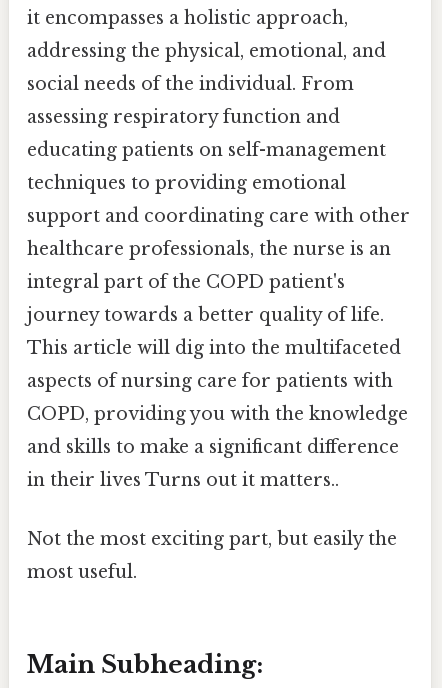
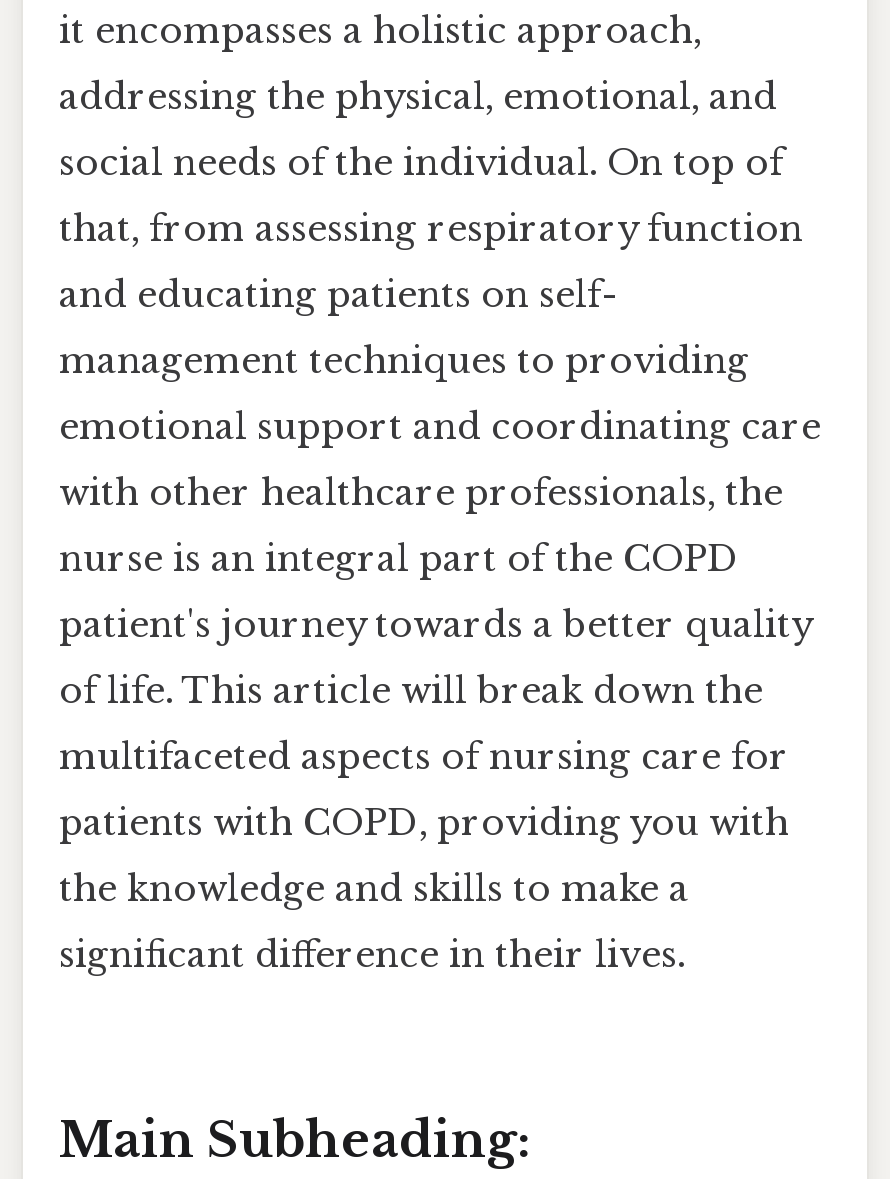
[27,73,410,583] social needs of the individual. From | assessing respiratory function and | educating patients on self-management | techniques to providing emotional | support and coordinating care with other | healthcare professionals, the nurse is an | integral part of the COPD patient's | journey towards a better quality of life. | This article will dig into the multifaceted | aspects of nursing care for patients with | COPD, providing you with the knowledge | and skills to make a significant difference | in their lives Turns out it matters.. | Not the most exciting part, but easily the | most useful. -> [59,141,821,977] social needs of the individual. On top of | that, from assessing respiratory function | and educating patients on self- | management techniques to providing | emotional support and coordinating care | with other healthcare professionals, the | nurse is an integral part of the COPD | patient's journey towards a better quality | of life. This article will break down the | multifaceted aspects of nursing care for | patients with COPD, providing you with | the knowledge and skills to make a | significant difference in their lives.

